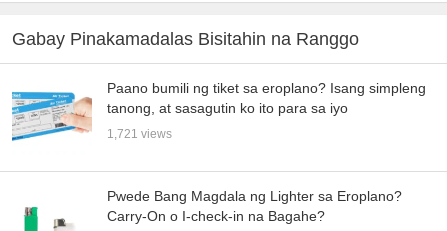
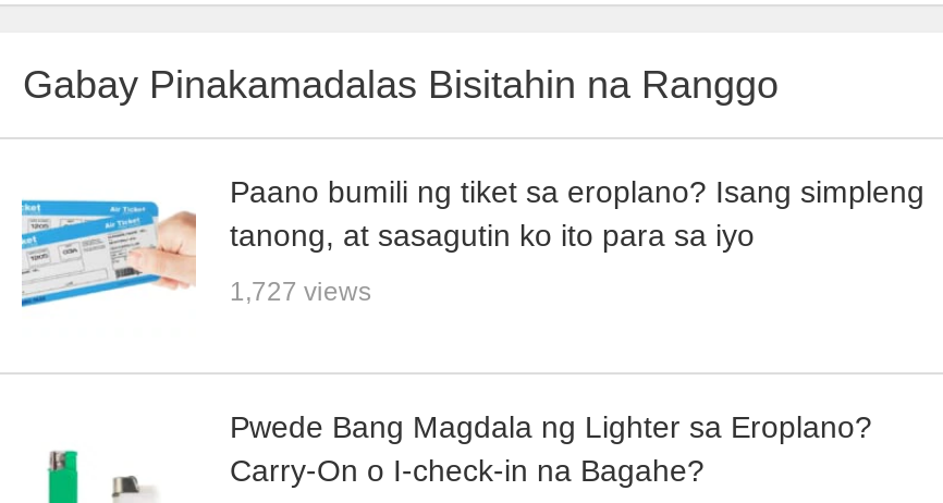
[107,127,172,141] 1,721 views -> [230,276,371,307] 1,727 views

